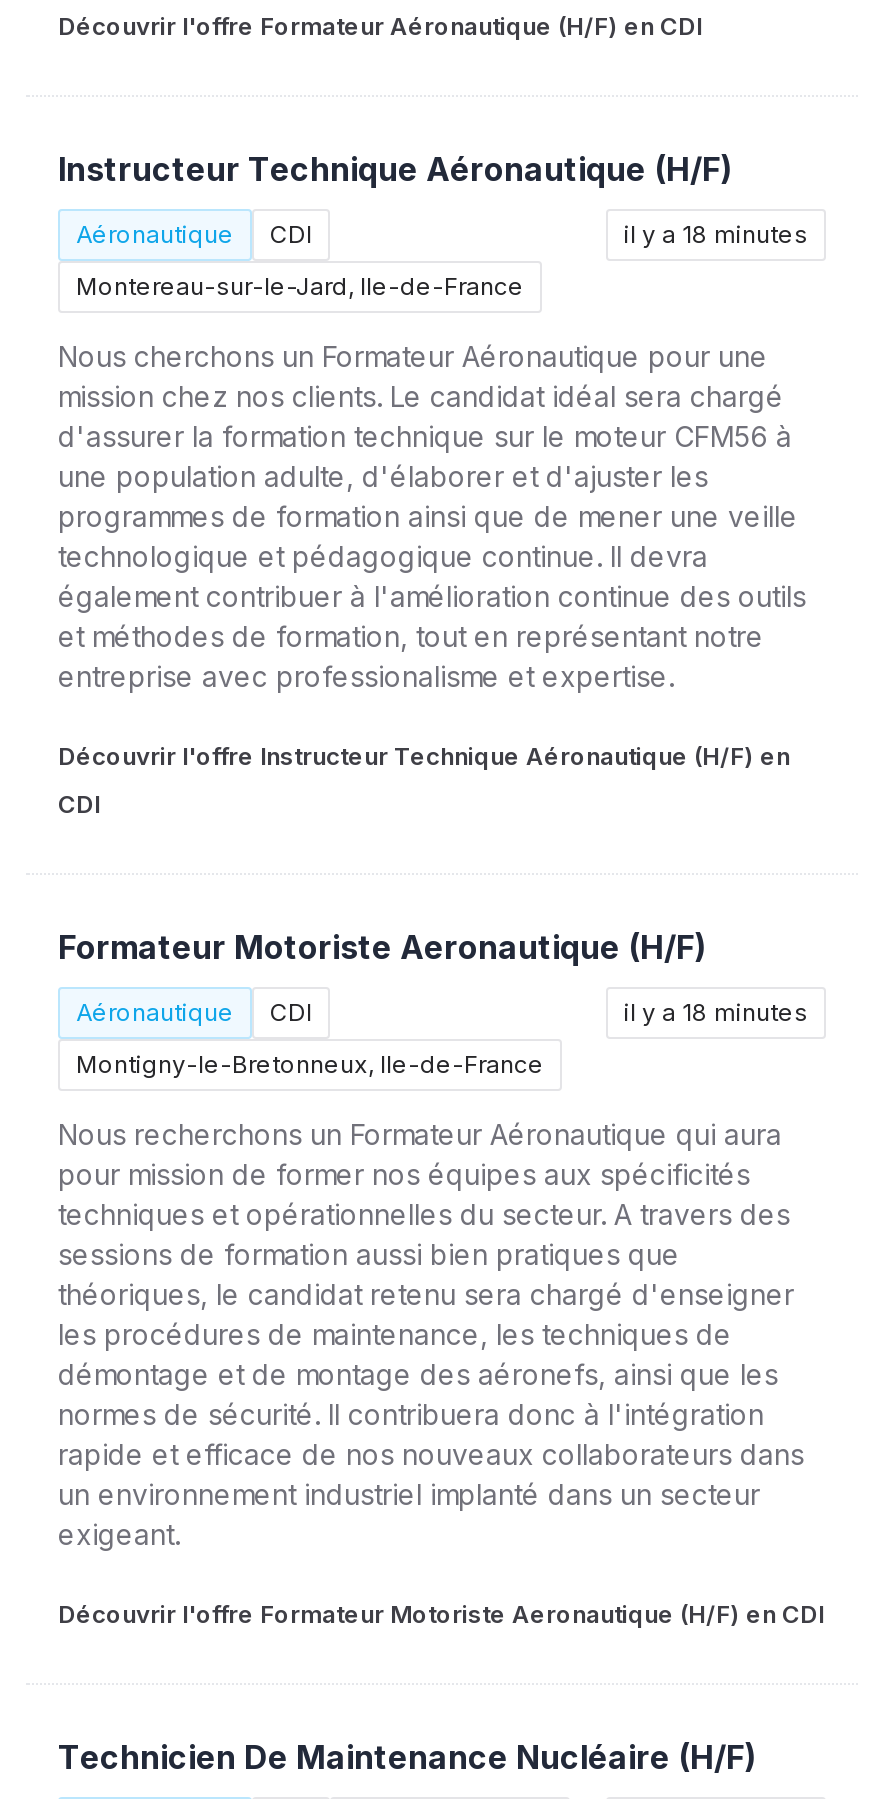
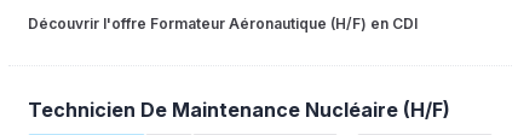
[58,149,732,301] Instructeur Technique Aéronautique (H/F) | Aéronautique | CDI | Montereau-sur-le-Jard, Ile-de-France -> none
[624,219,808,249] il y a 18 minutes -> none
[58,339,806,819] Nous cherchons un Formateur Aéronautique pour une | mission chez nos clients. Le candidat idéal sera chargé | d'assurer la formation technique sur le moteur CFM56 à | une population adulte, d'élaborer et d'ajuster les | programmes de formation ainsi que de mener une veille | technologique et pédagogique continue. Il devra | également contribuer à l'amélioration continue des outils | et méthodes de formation, tout en représentant notre | entreprise avec professionalisme et expertise. | Découvrir l'offre Instructeur Technique Aéronautique (H/F) en | CDI -> none
[58,927,706,1079] Formateur Motoriste Aeronautique (H/F) | Aéronautique | CDI | Montigny-le-Bretonneux, Ile-de-France -> none
[624,997,808,1027] il y a 18 minutes -> none
[58,1117,824,1629] Nous recherchons un Formateur Aéronautique qui aura | pour mission de former nos équipes aux spécificités | techniques et opérationnelles du secteur. A travers des | sessions de formation aussi bien pratiques que | théoriques, le candidat retenu sera chargé d'enseigner | les procédures de maintenance, les techniques de | démontage et de montage des aéronefs, ainsi que les | normes de sécurité. Il contribuera donc à l'intégration | rapide et efficace de nos nouveaux collaborateurs dans | un environnement industriel implanté dans un secteur | exigeant. | Découvrir l'offre Formateur Motoriste Aeronautique (H/F) en CDI -> none

